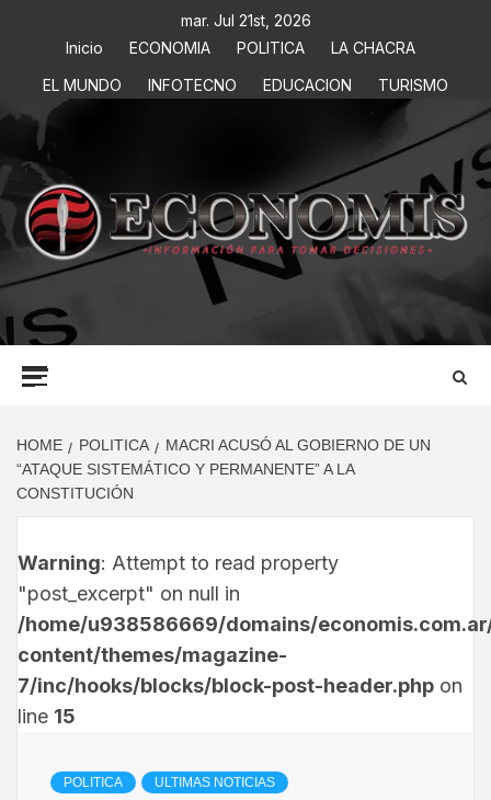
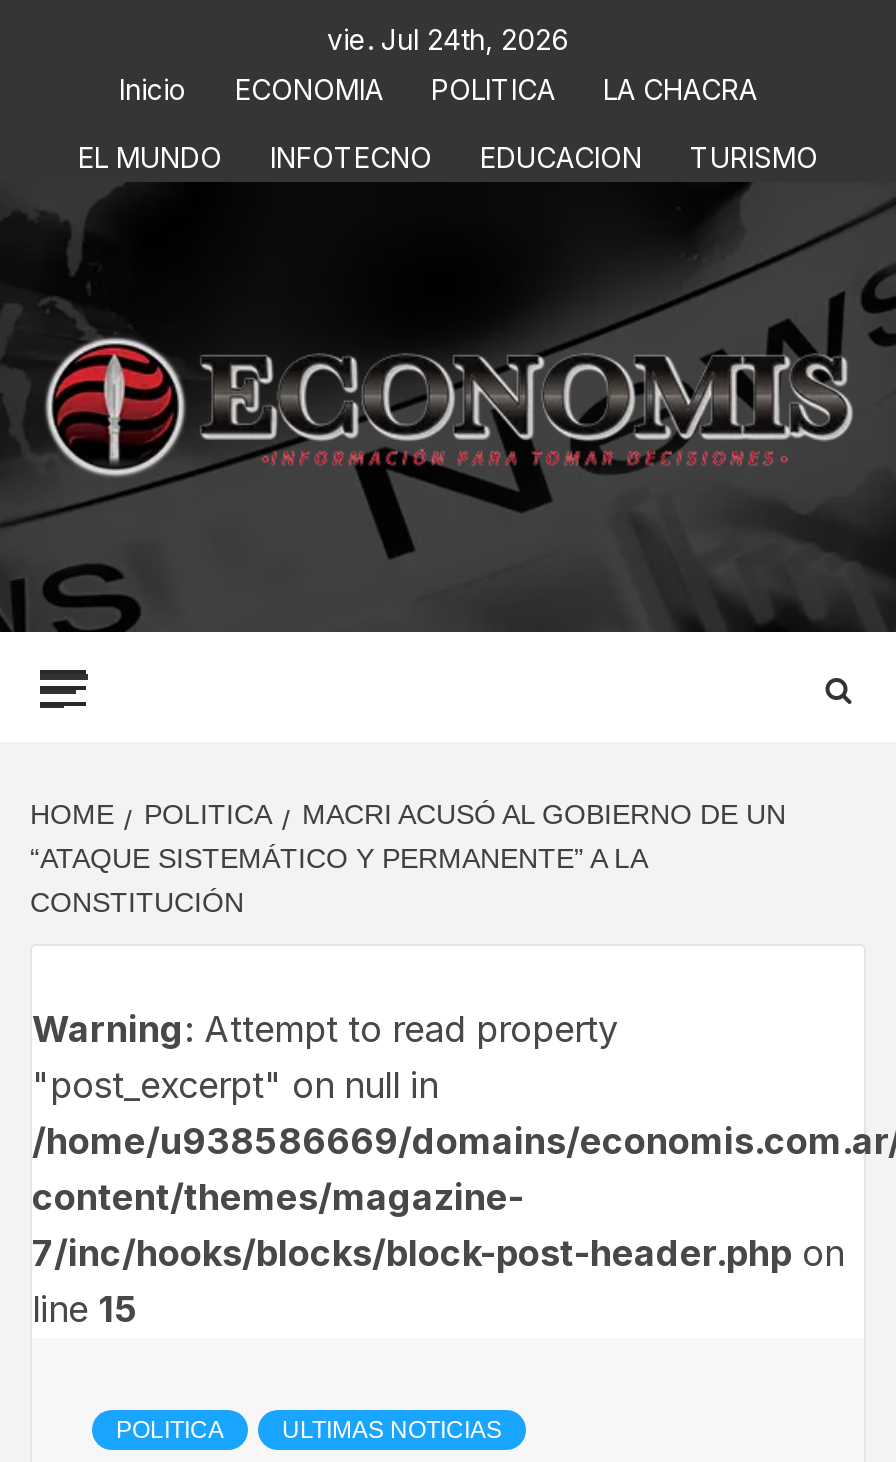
[180,11,311,30] mar. Jul 21st, 2026 -> [327,22,569,56] vie. Jul 24th, 2026

